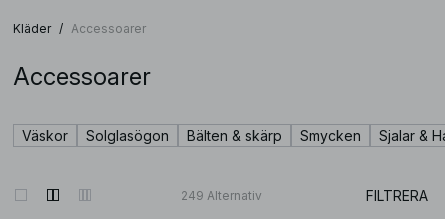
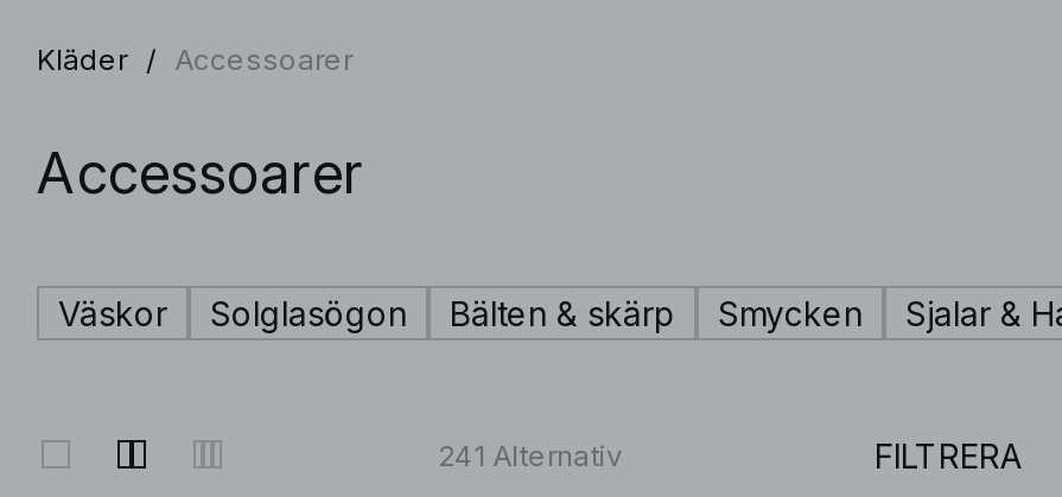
[180,187,261,202] 249 Alternativ -> [438,437,623,472] 241 Alternativ

